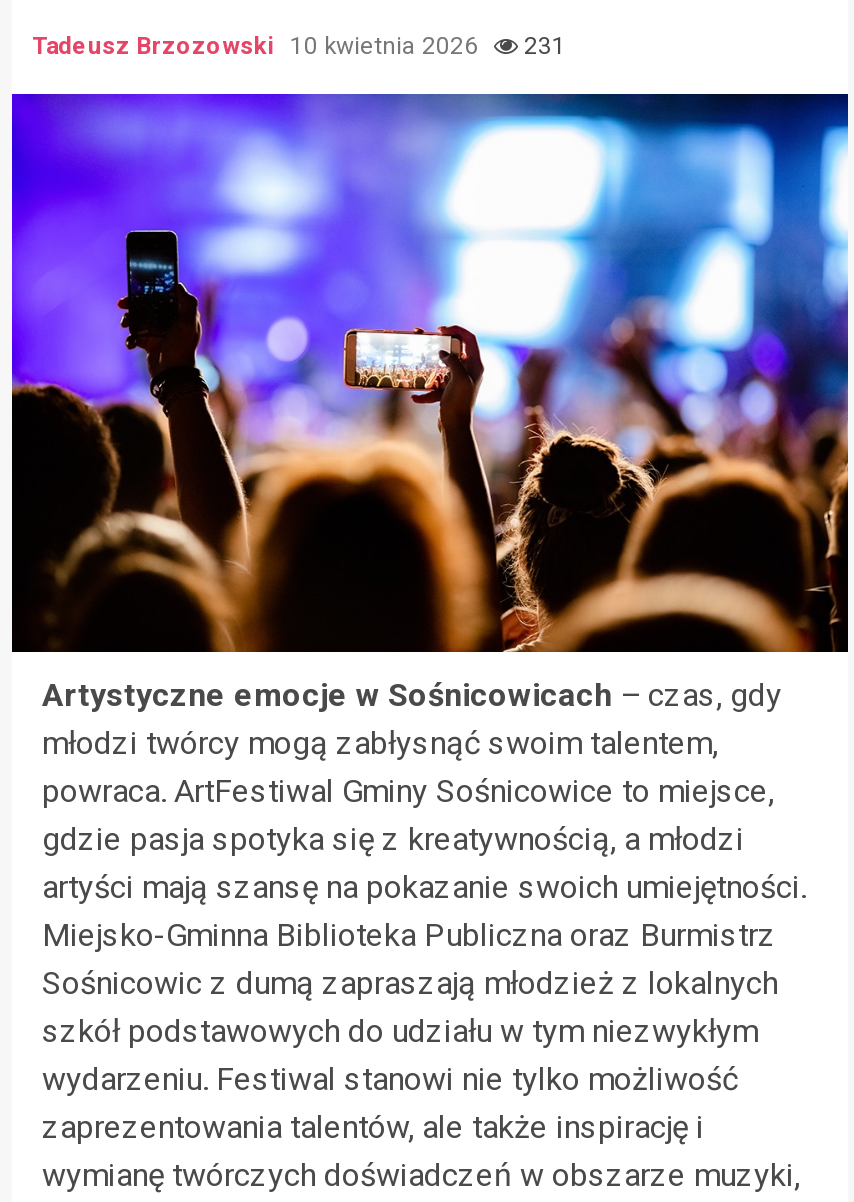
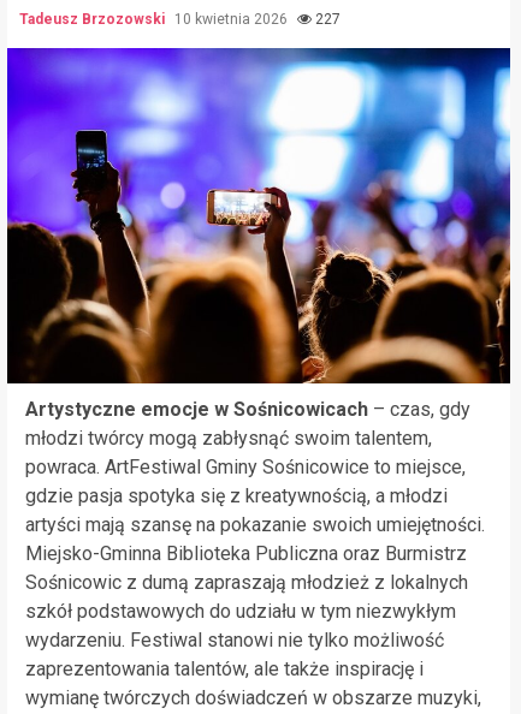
[32,32,566,60] Tadeusz Brzozowski 10 kwietnia 2026 231 -> [19,11,341,28] Tadeusz Brzozowski 10 kwietnia 2026 227

